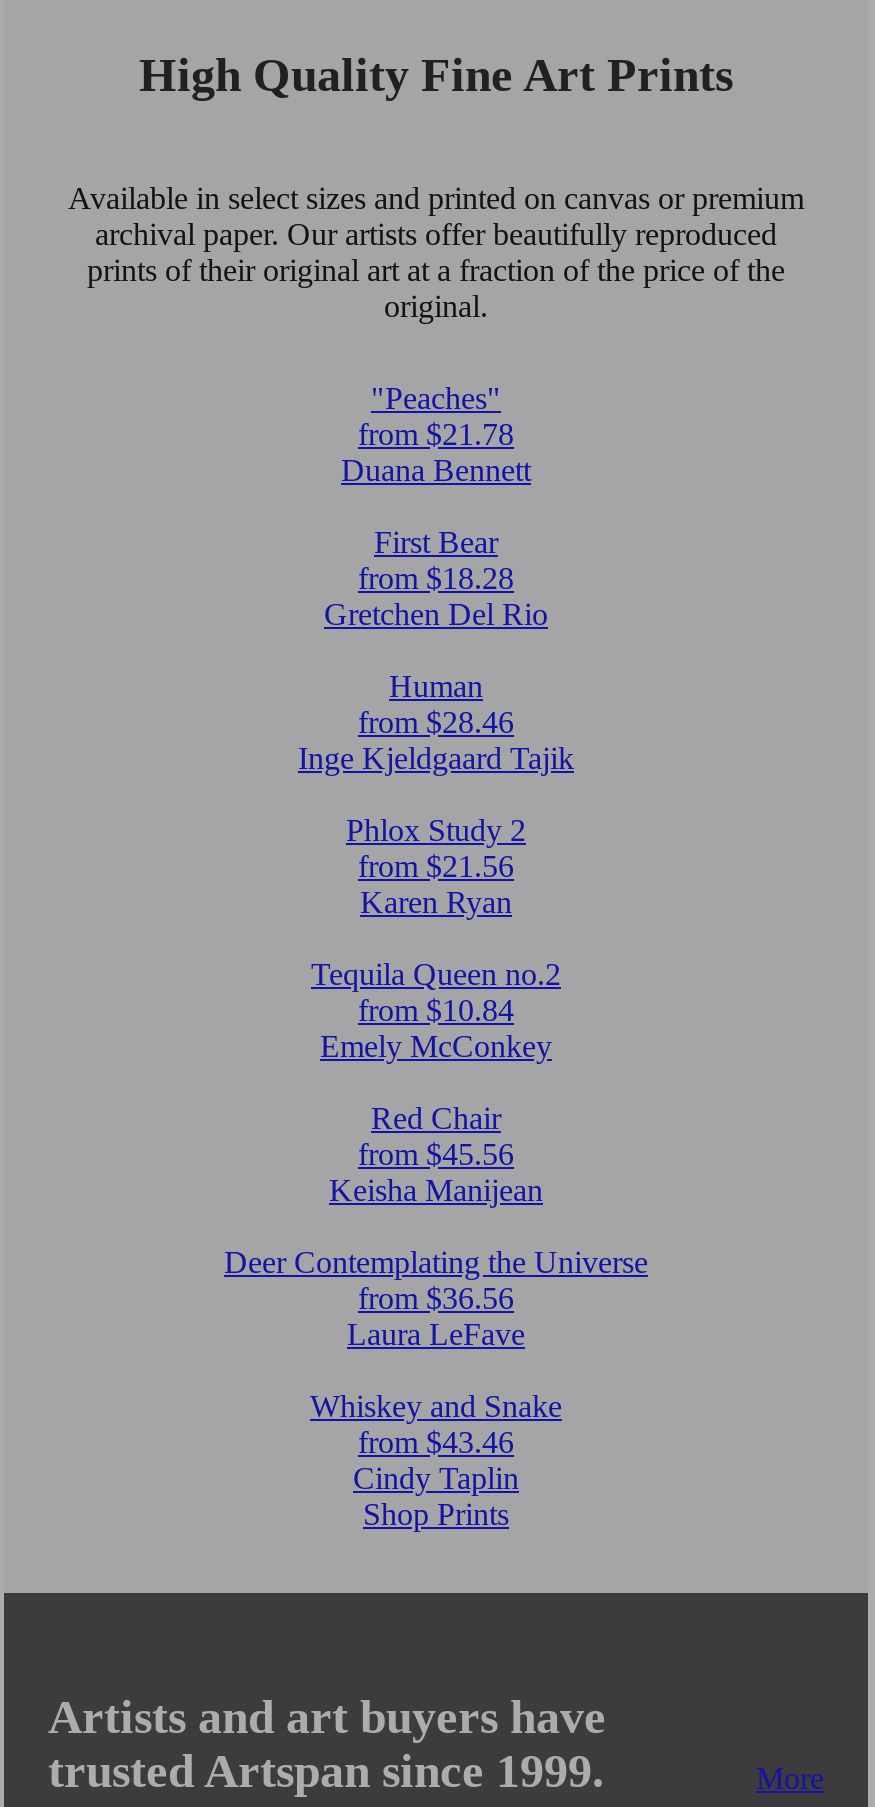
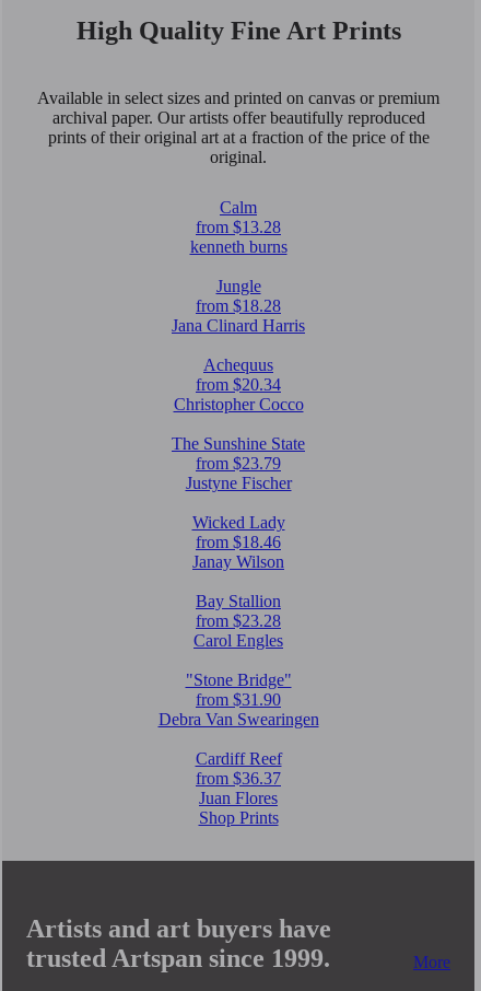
[341,380,531,486] "Peaches" | from $21.78 | Duana Bennett -> [190,197,287,255] Calm | from $13.28 | kenneth burns
[374,524,498,558] First Bear -> [216,276,261,295] Jungle
[324,596,548,630] Gretchen Del Rio -> [172,316,305,334] Jana Clinard Harris
[298,668,574,774] Human | from $28.46 | Inge Kjeldgaard Tajik -> [173,355,303,413] Achequus | from $20.34 | Christopher Cocco
[346,812,526,918] Phlox Study 2 | from $21.56 | Karen Ryan -> [172,434,305,492] The Sunshine State | from $23.79 | Justyne Fischer
[311,956,561,1062] Tequila Queen no.2 | from $10.84 | Emely McConkey -> [192,512,285,570] Wicked Lady | from $18.46 | Janay Wilson
[329,1100,543,1206] Red Chair | from $45.56 | Keisha Manijean -> [193,591,283,649] Bay Stallion | from $23.28 | Carol Engles
[224,1244,648,1350] Deer Contemplating the Universe | from $36.56 | Laura LeFave -> [158,670,319,728] "Stone Bridge" | from $31.90 | Debra Van Swearingen
[310,1388,562,1494] Whiskey and Snake | from $43.46 | Cindy Taplin -> [195,749,281,807] Cardiff Reef | from $36.37 | Juan Flores

